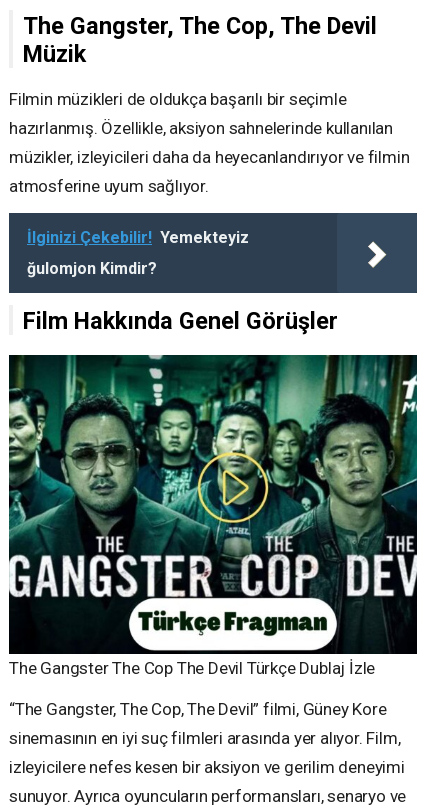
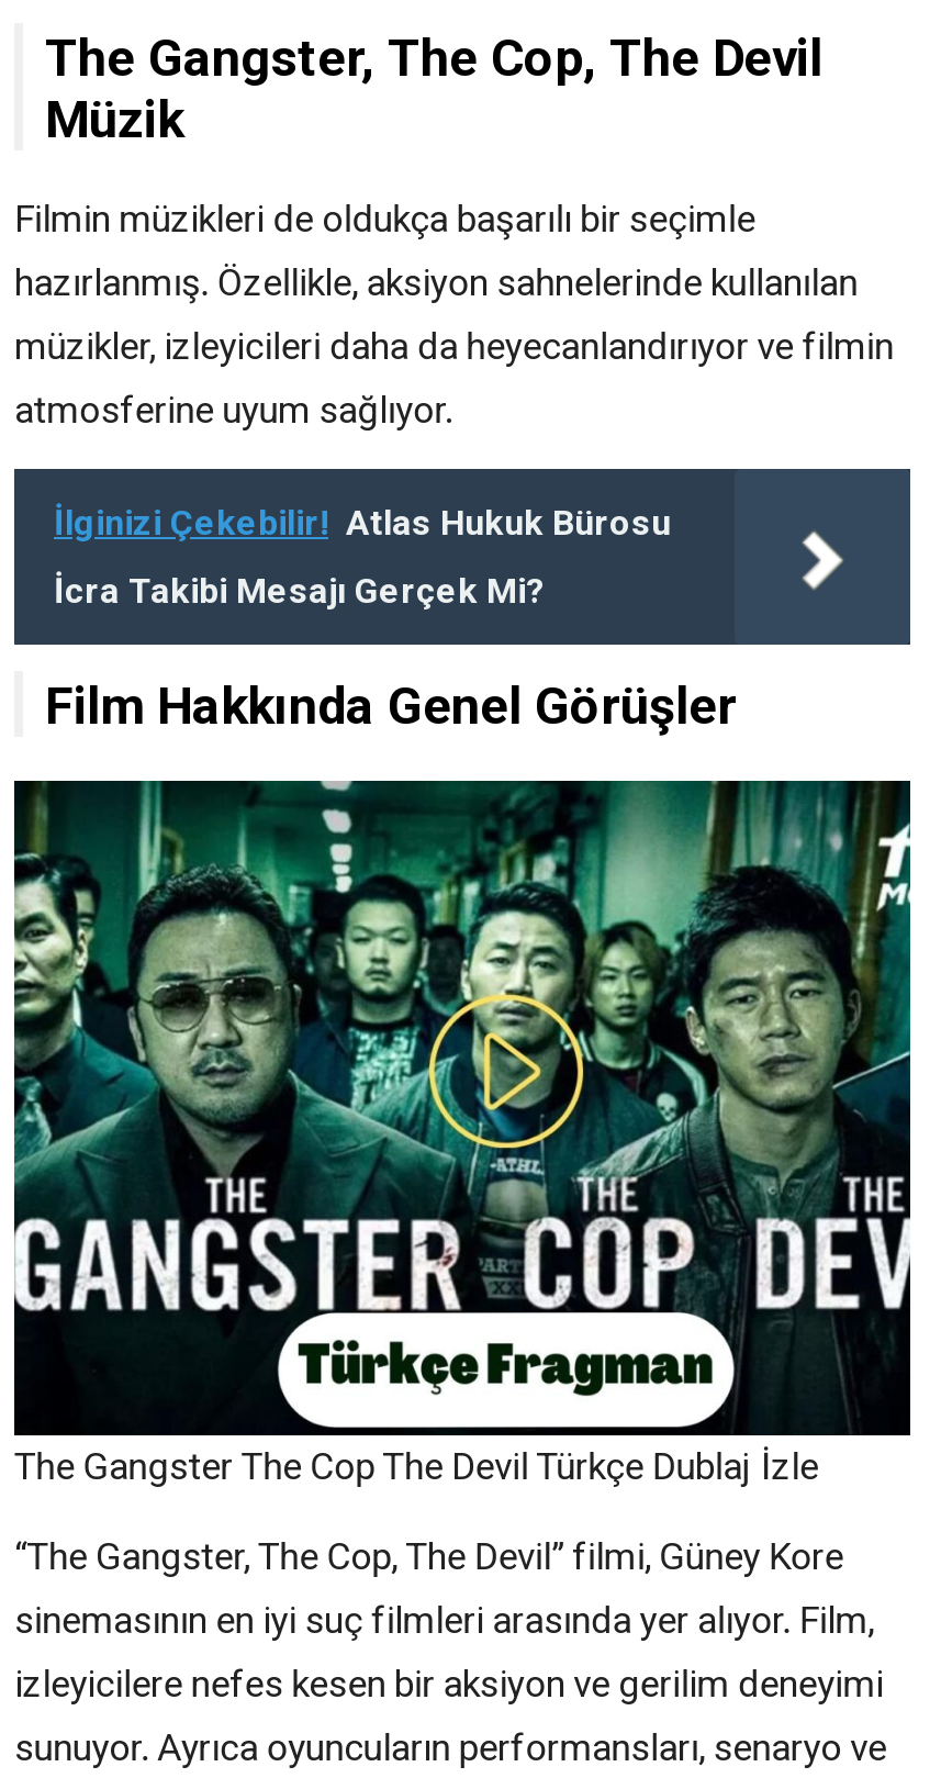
[27,228,249,247] İlginizi Çekebilir! Yemekteyiz -> [54,501,671,542] İlginizi Çekebilir! Atlas Hukuk Bürosu
[27,259,157,278] ğulomjon Kimdir? -> [54,569,546,610] İcra Takibi Mesajı Gerçek Mi?

